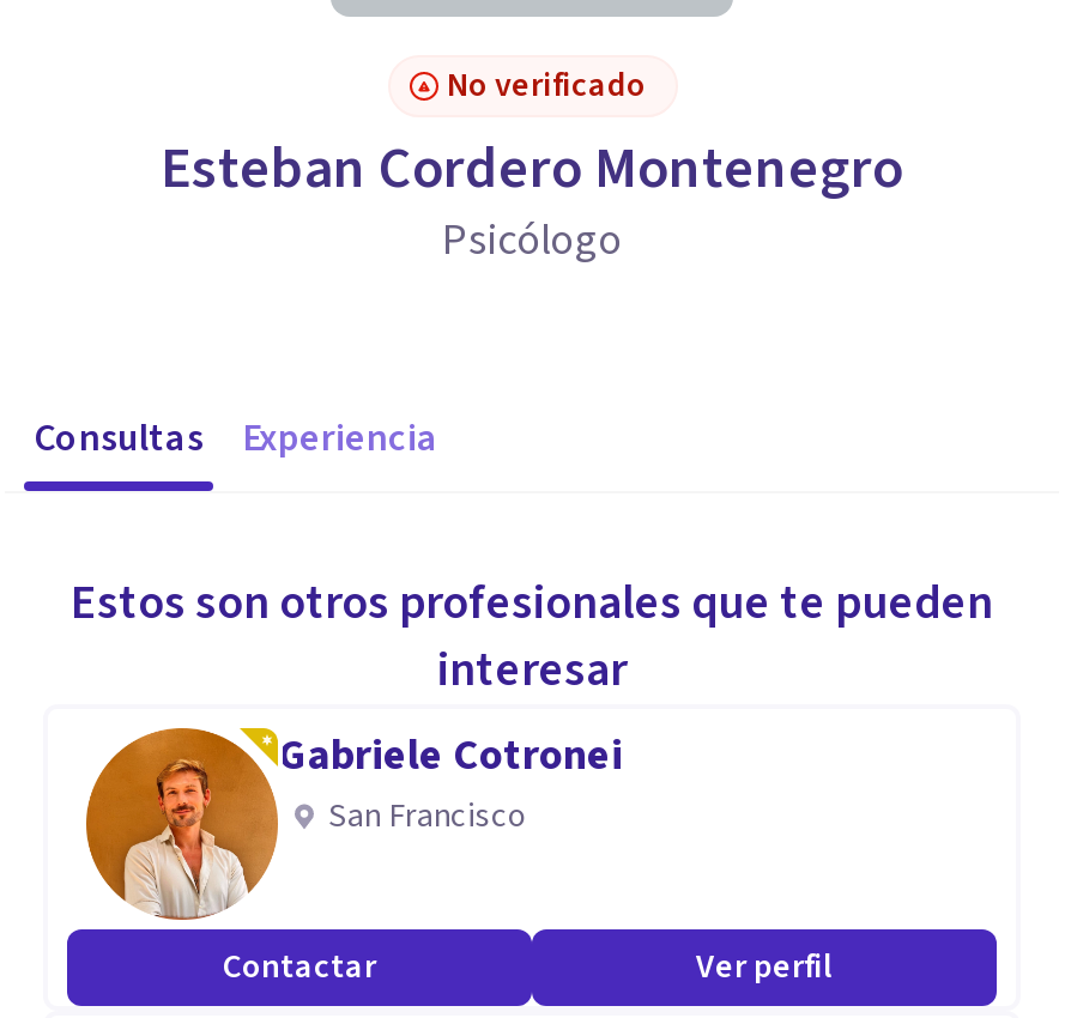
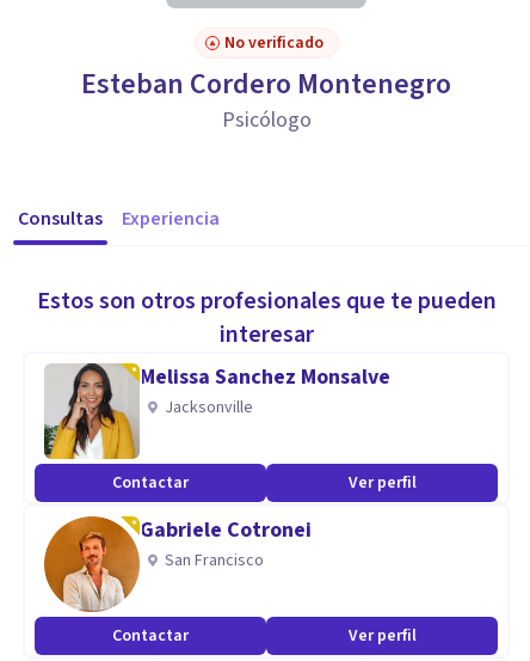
none -> [43,362,416,495] [image] | Melissa Sanchez Monsalve | Jacksonville | Contactar | Ver perfil

